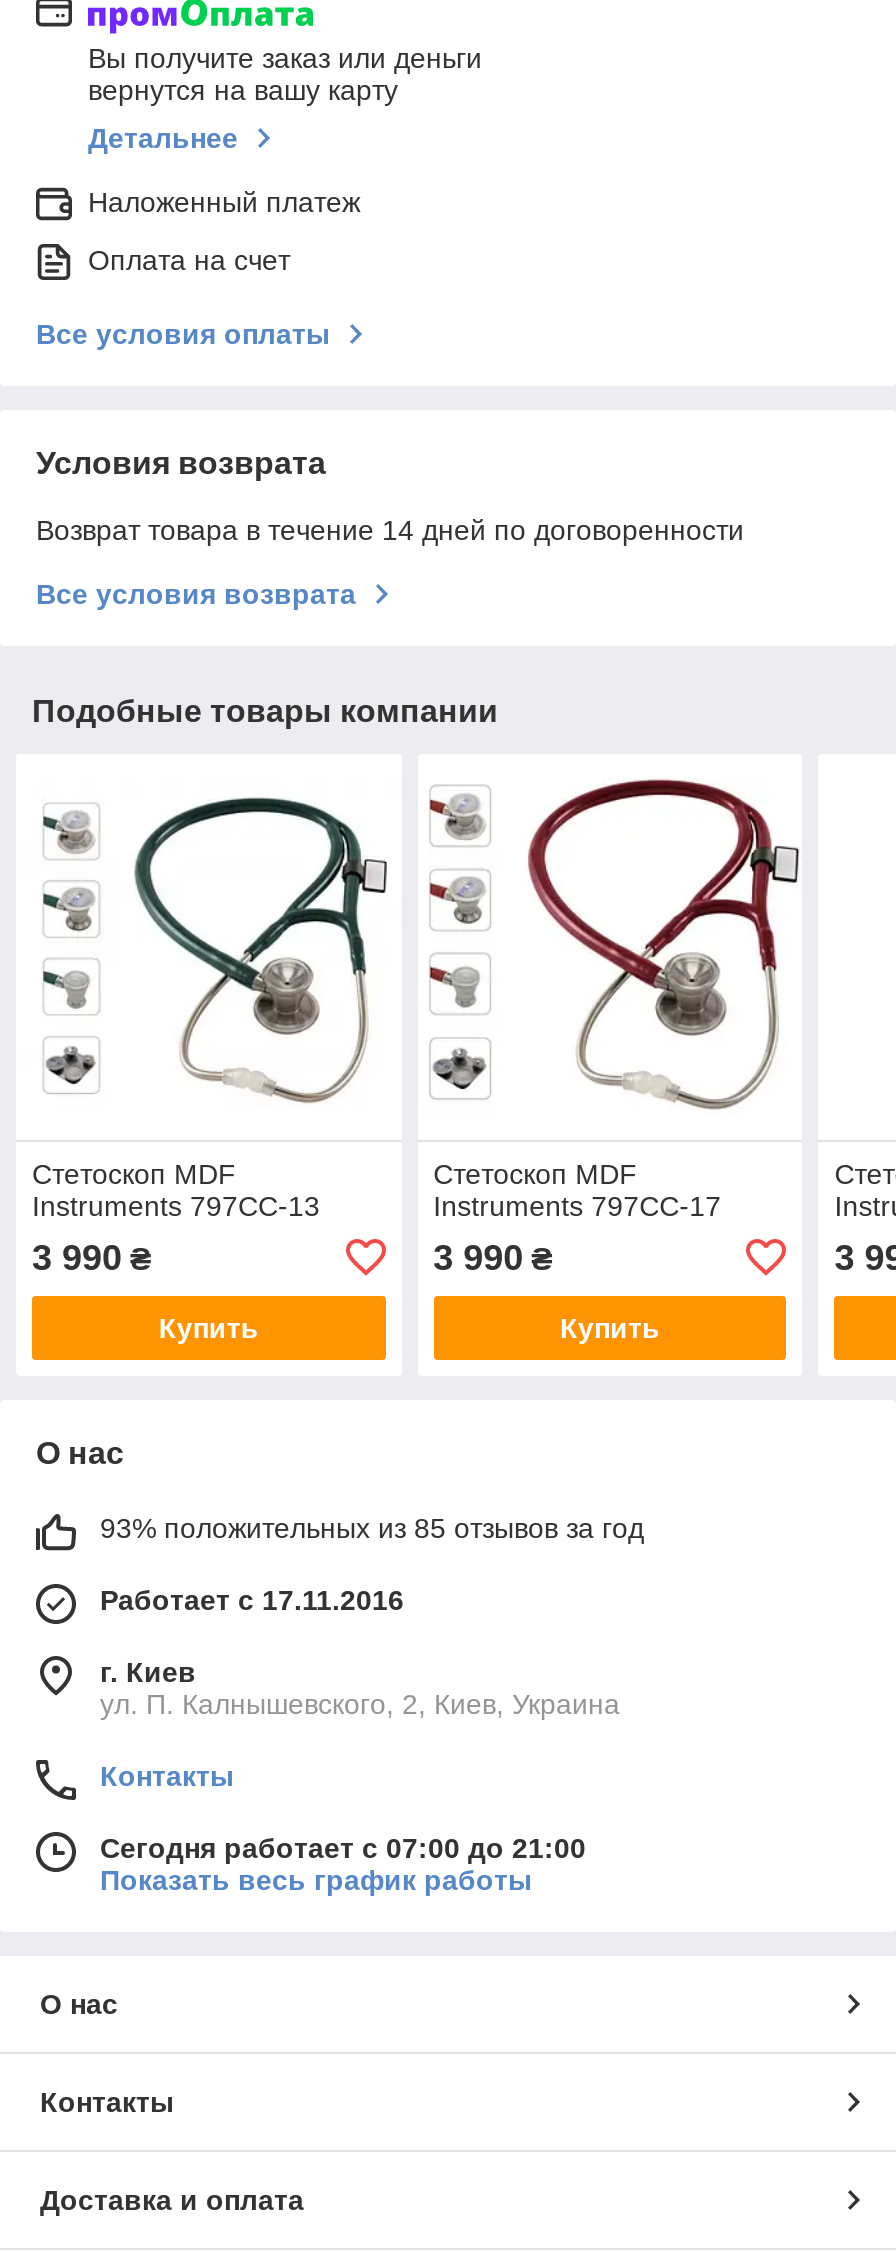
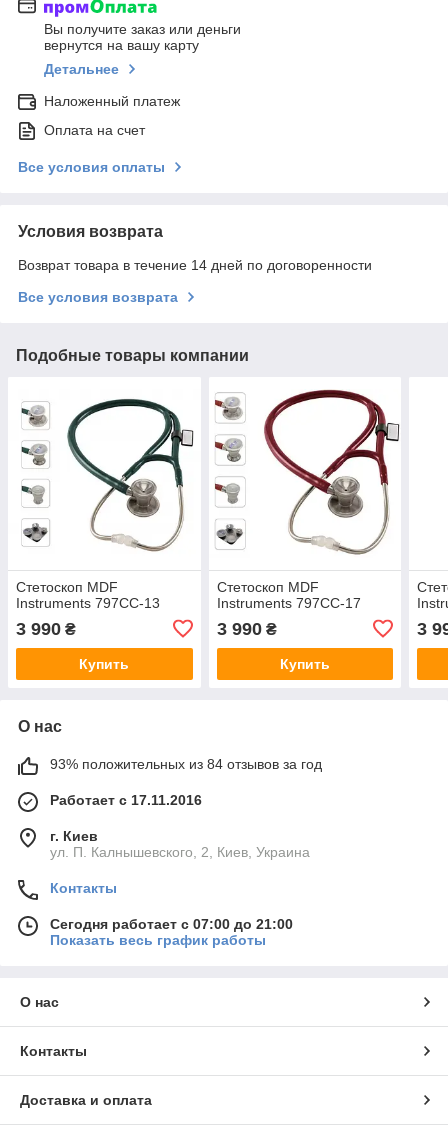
[100,1512,644,1544] 93% положительных из 85 отзывов за год -> [50,756,322,772] 93% положительных из 84 отзывов за год

